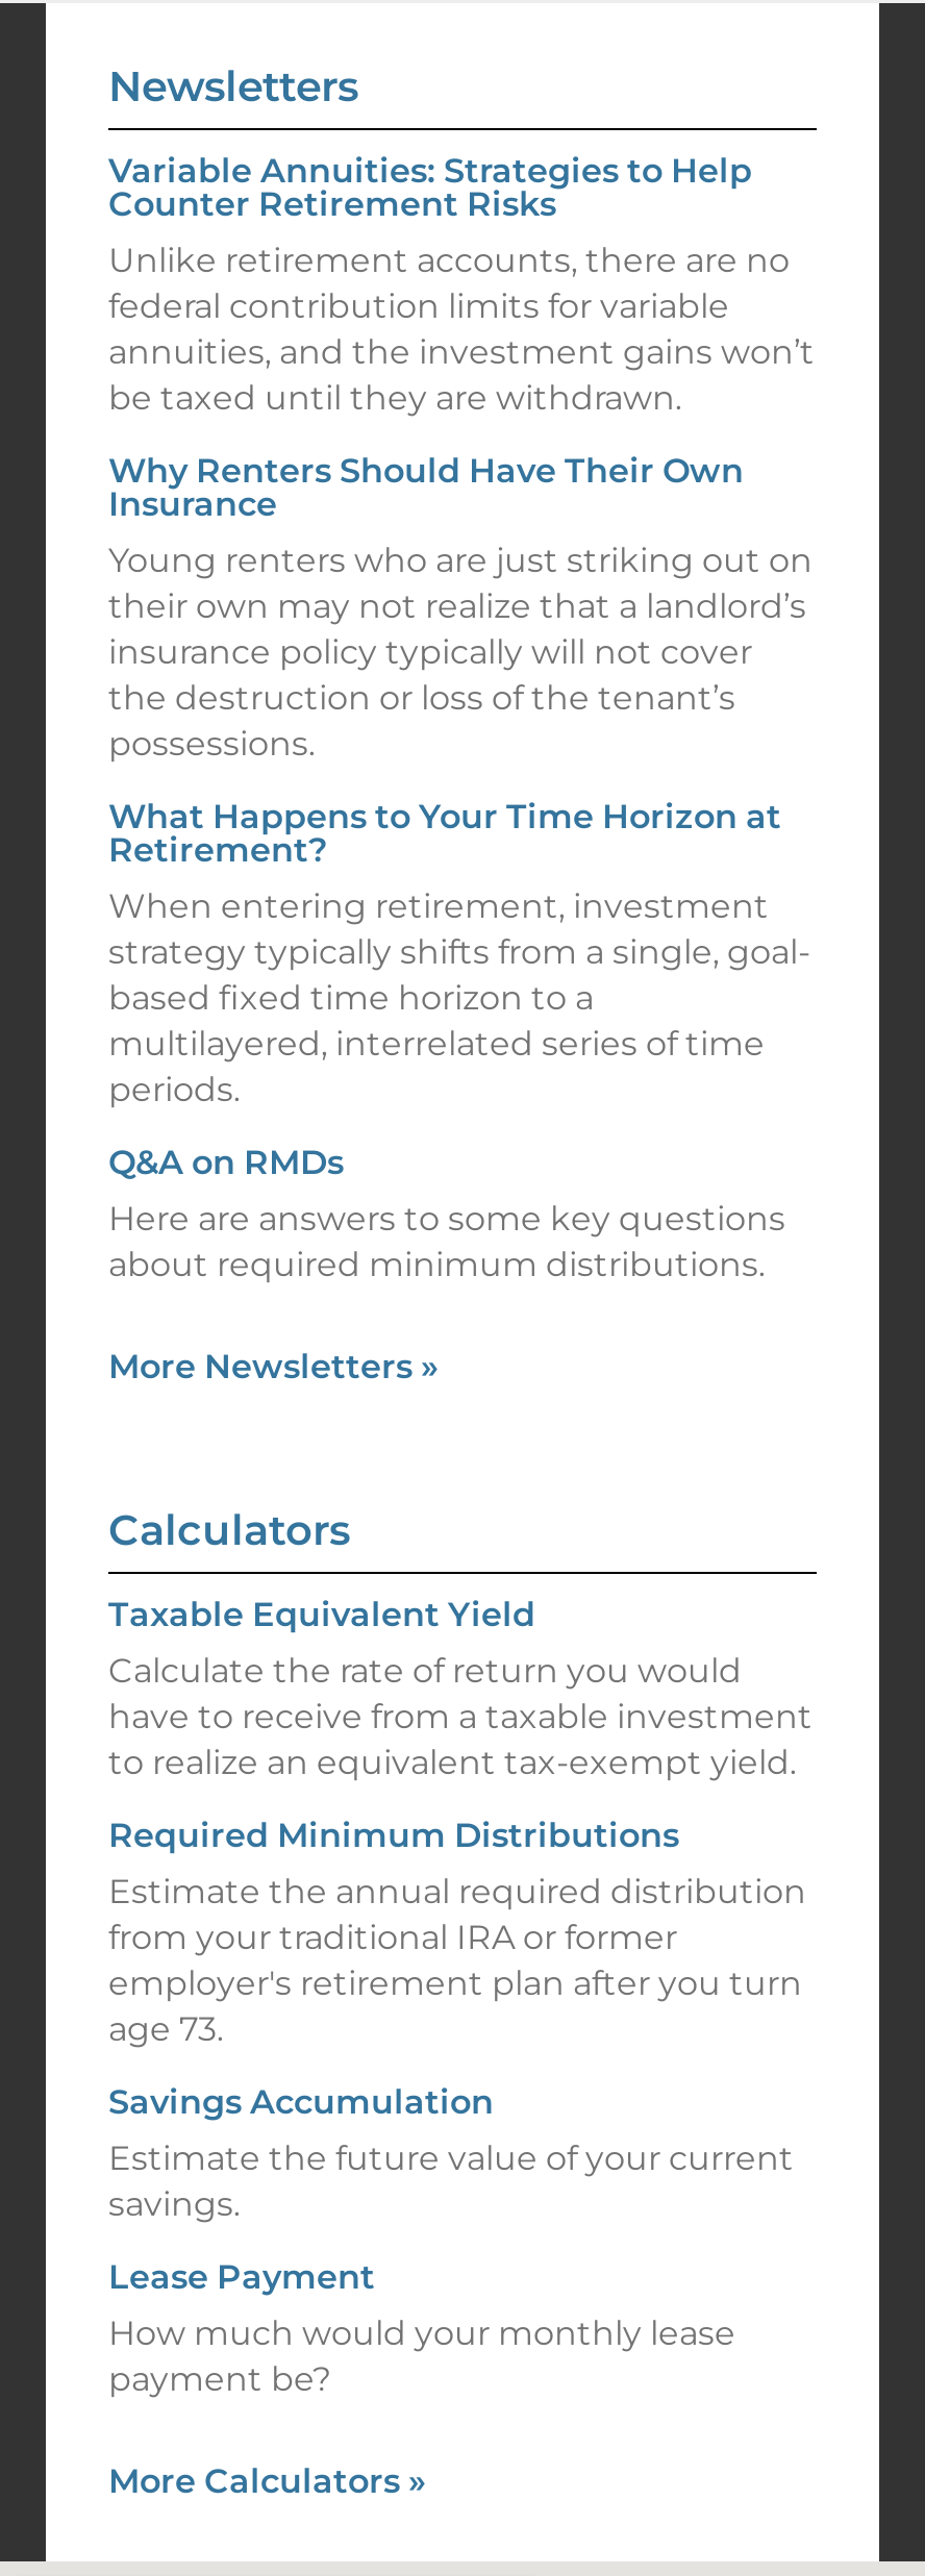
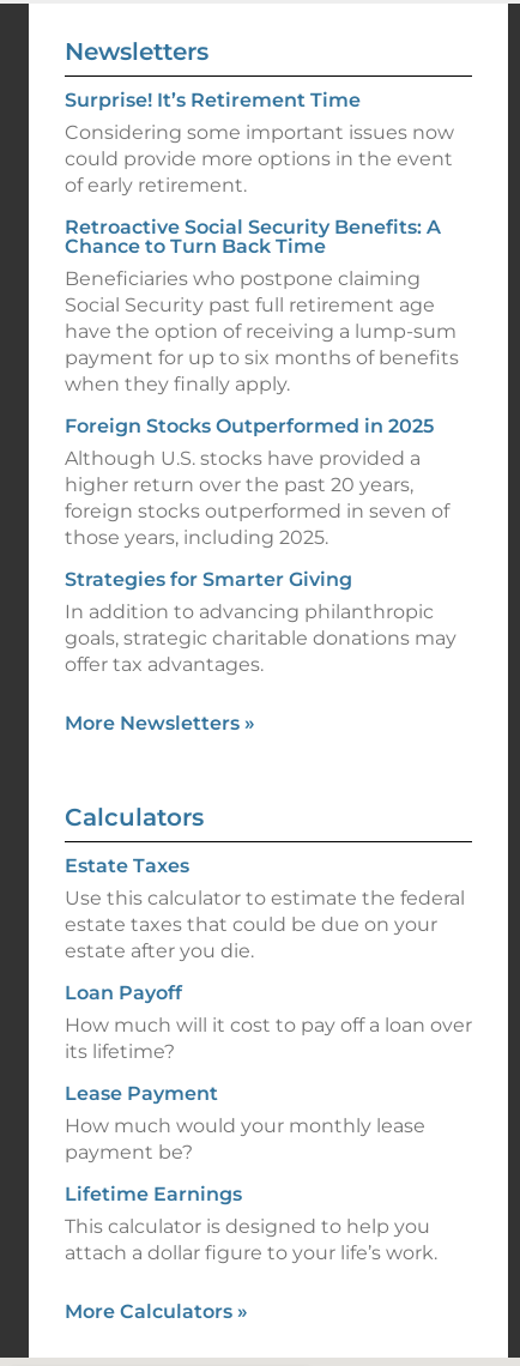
[108,152,815,418] Variable Annuities: Strategies to Help | Counter Retirement Risks | Unlike retirement accounts, there are no | federal contribution limits for variable | annuities, and the investment gains won’t | be taxed until they are withdrawn. -> [65,89,454,197] Surprise! It’s Retirement Time | Considering some important issues now | could provide more options in the event | of early retirement.
[108,452,813,764] Why Renters Should Have Their Own | Insurance | Young renters who are just striking out on | their own may not realize that a landlord’s | insurance policy typically will not cover | the destruction or loss of the tenant’s | possessions. -> [65,216,459,396] Retroactive Social Security Benefits: A | Chance to Turn Back Time | Beneficiaries who postpone claiming | Social Security past full retirement age | have the option of receiving a lump-sum | payment for up to six months of benefits | when they finally apply.
[108,797,810,1110] What Happens to Your Time Horizon at | Retirement? | When entering retirement, investment | strategy typically shifts from a single, goal- | based fixed time horizon to a | multilayered, interrelated series of time | periods. -> [65,415,449,549] Foreign Stocks Outperformed in 2025 | Although U.S. stocks have provided a | higher return over the past 20 years, | foreign stocks outperformed in seven of | those years, including 2025.
[108,1143,785,1285] Q&A on RMDs | Here are answers to some key questions | about required minimum distributions. -> [65,568,456,676] Strategies for Smarter Giving | In addition to advancing philanthropic | goals, strategic charitable donations may | offer tax advantages.
[108,1595,813,2225] Taxable Equivalent Yield | Calculate the rate of return you would | have to receive from a taxable investment | to realize an equivalent tax-exempt yield. | Required Minimum Distributions | Estimate the annual required distribution | from your traditional IRA or former | employer's retirement plan after you turn | age 73. | Savings Accumulation | Estimate the future value of your current | savings. -> [65,855,472,1063] Estate Taxes | Use this calculator to estimate the federal | estate taxes that could be due on your | estate after you die. | Loan Payoff | How much will it cost to pay off a loan over | its lifetime?
moved [108,2258,735,2400] -> [65,1082,425,1164]: Lease Payment | How much would your monthly lease | payment be?
none -> [65,1183,437,1265] Lifetime Earnings | This calculator is designed to help you | attach a dollar figure to your life’s work.

